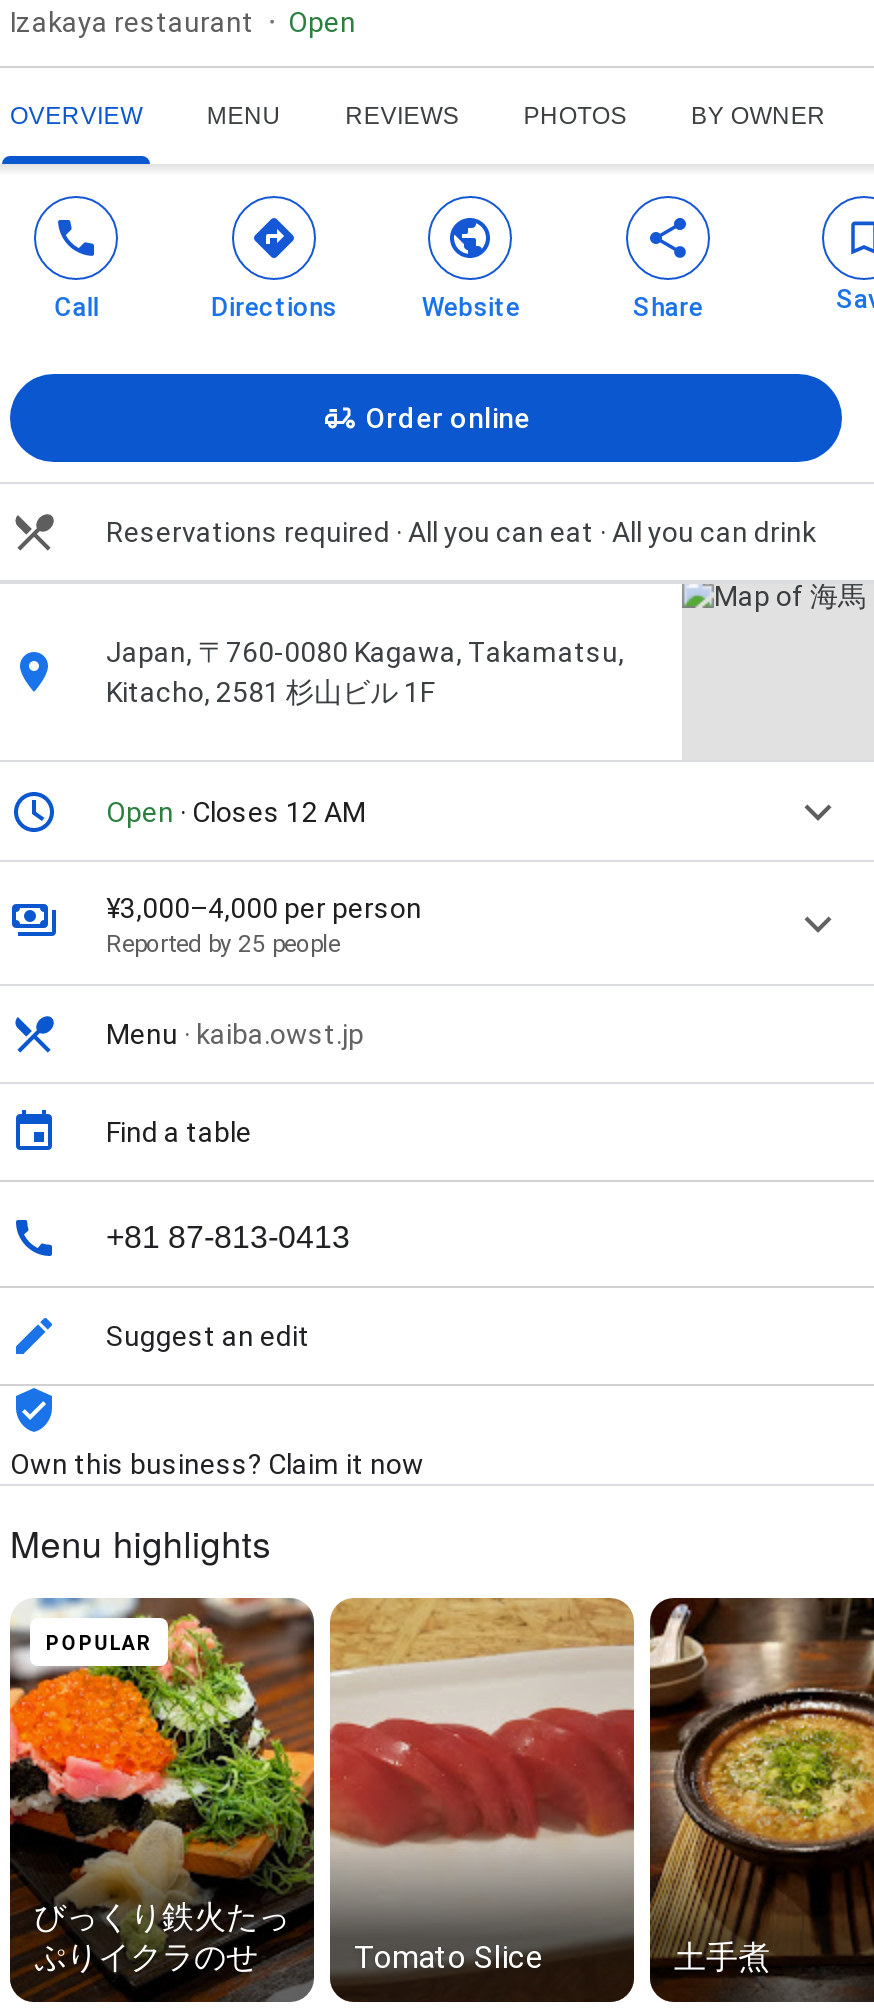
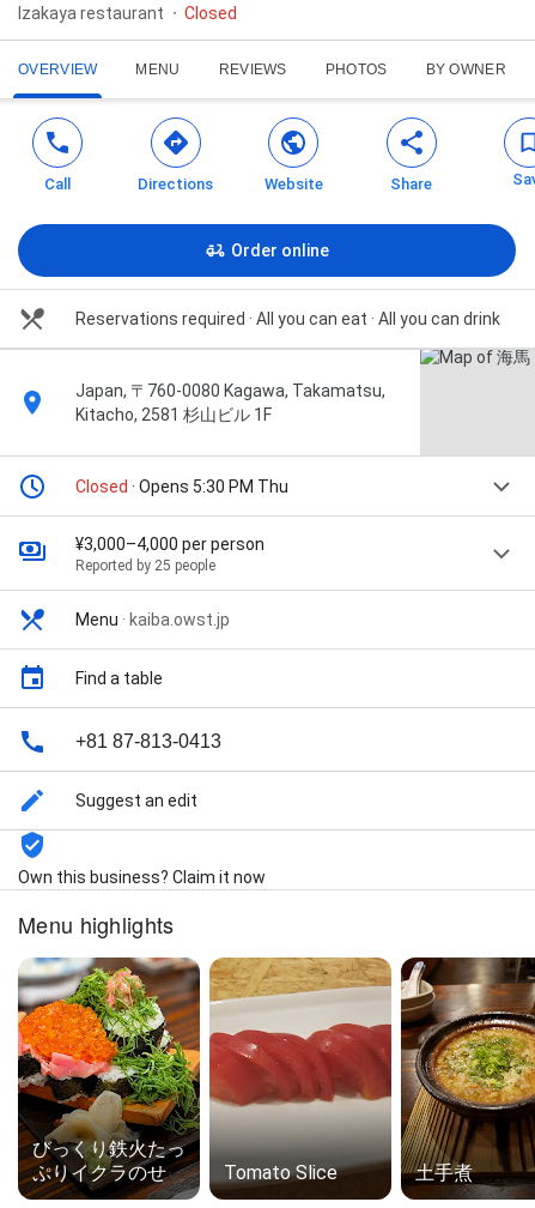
[288,6,356,38] Open -> [184,4,237,23] Closed
[106,796,366,828] Open · Closes 12 AM -> [75,477,288,496] Closed · Opens 5:30 PM Thu
[46,1632,152,1654] POPULAR -> none

